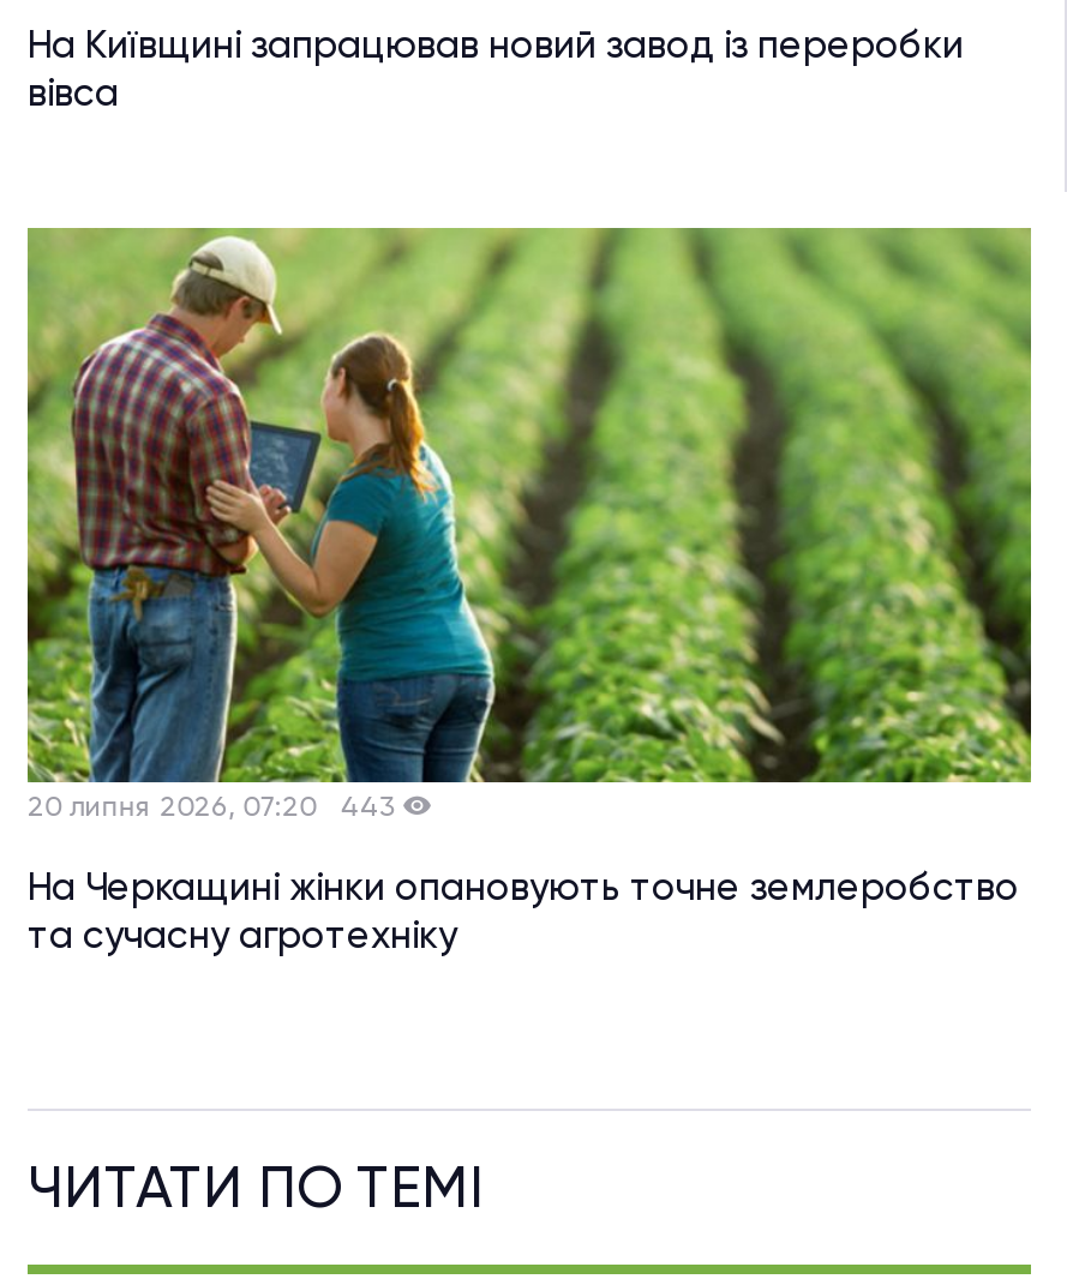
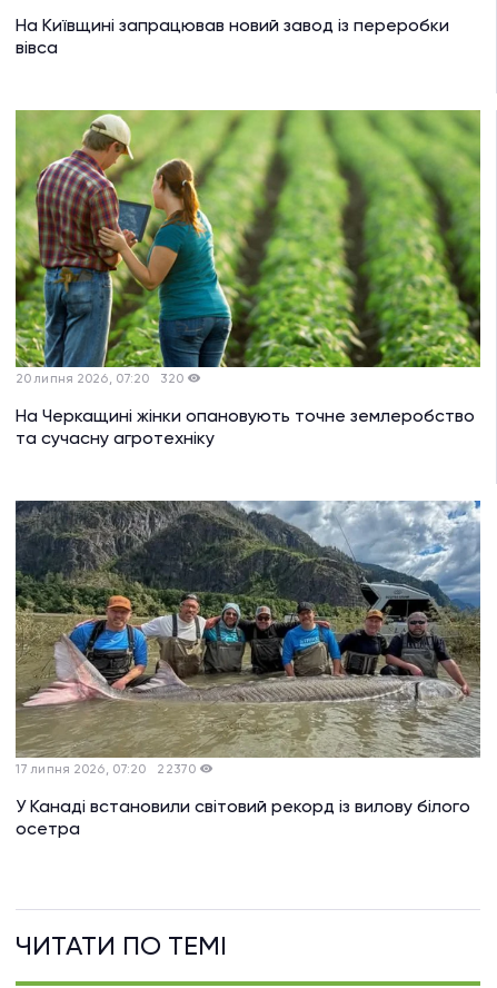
[28,789,394,823] 20 липня 2026, 07:20 443 -> [16,370,183,386] 20 липня 2026, 07:20 320
none -> [14,500,481,839] [image] | 17 липня 2026, 07:20 | 22370 | У Канаді встановили світовий рекорд із вилову білого | осетра

